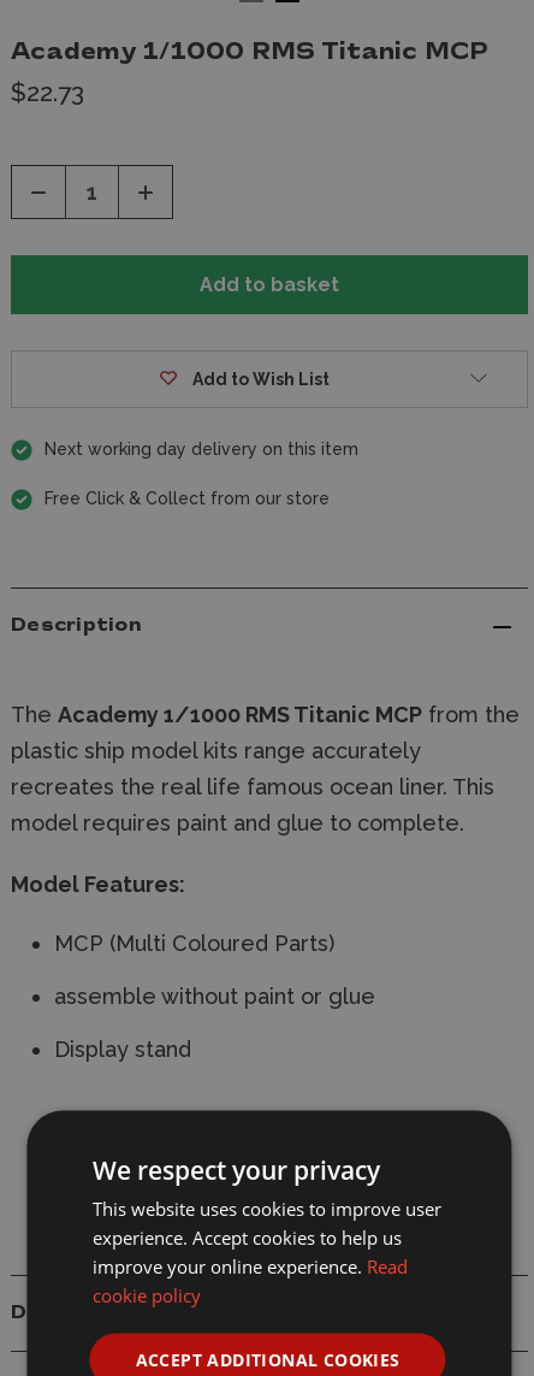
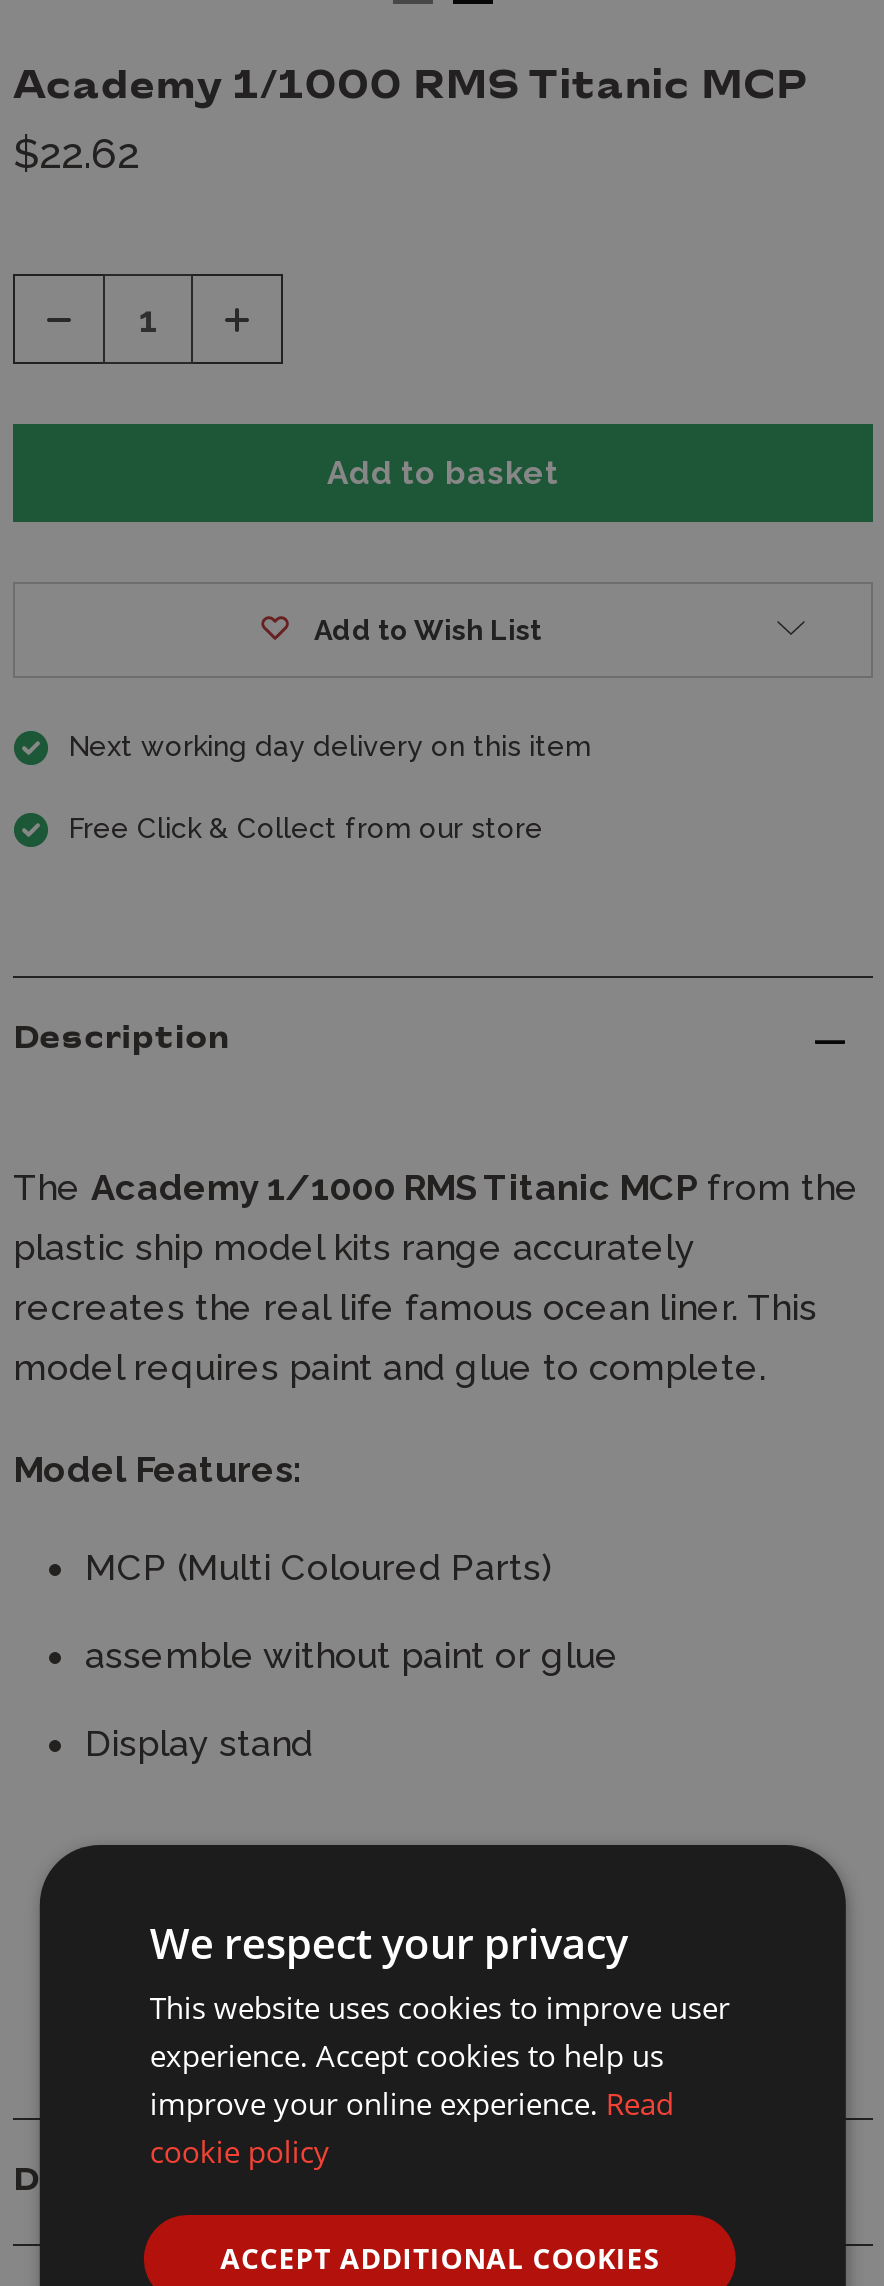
[11,78,84,108] $22.73 -> [13,129,139,179] $22.62

